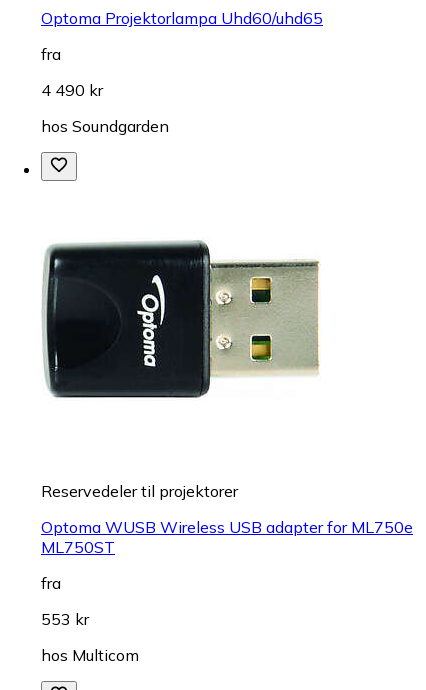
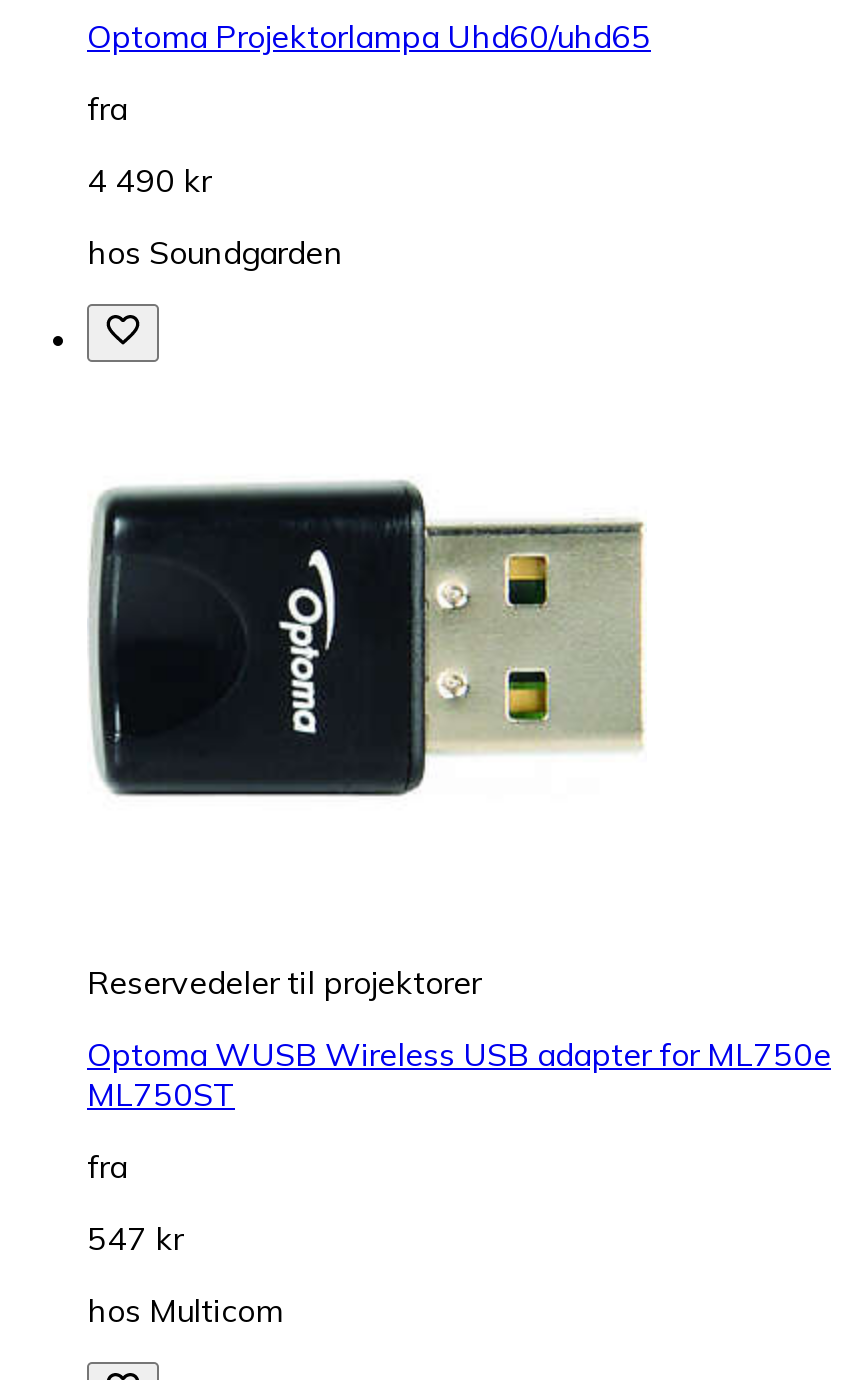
[41,609,89,629] 553 kr -> [87,1218,183,1258] 547 kr

